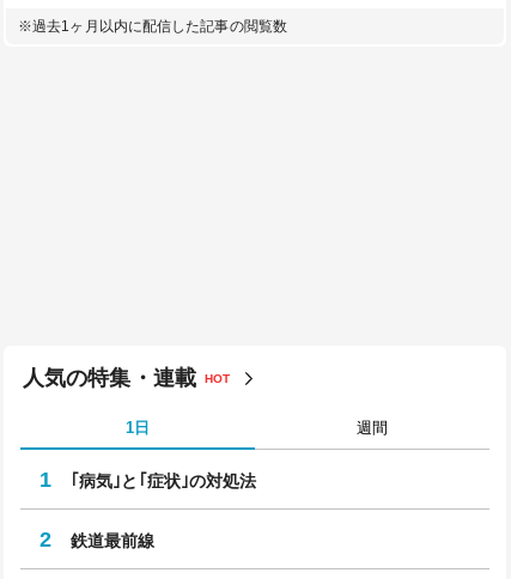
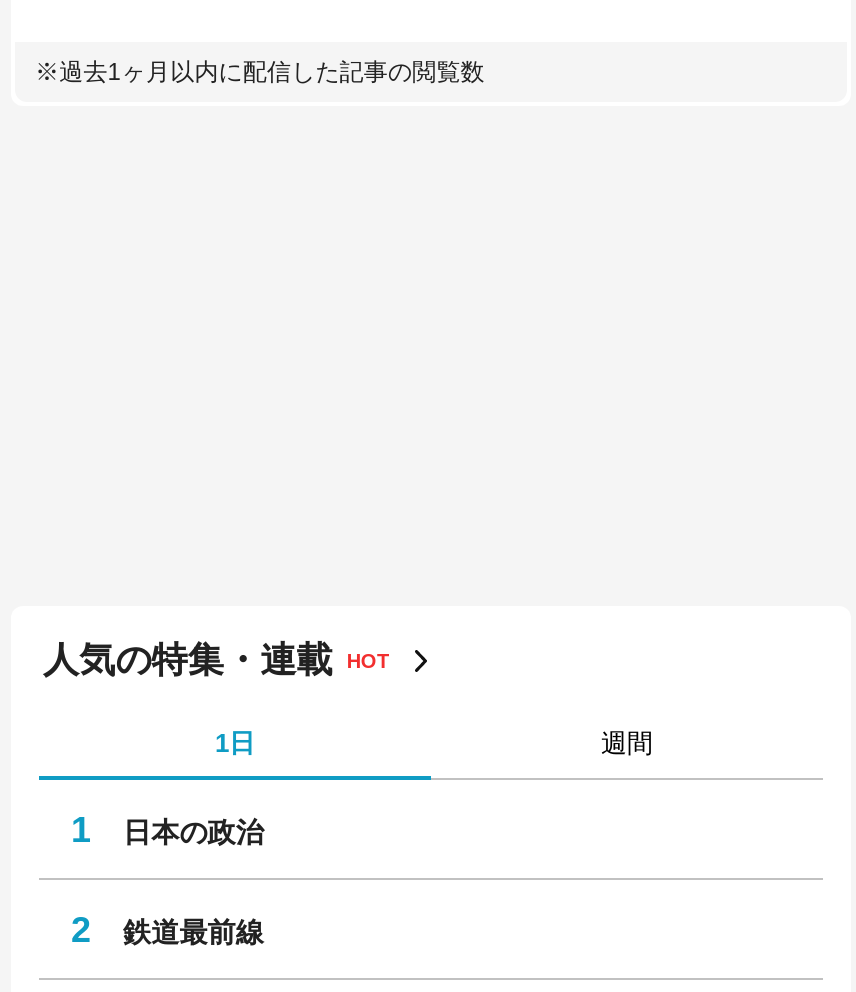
[71,471,256,490] ｢病気｣と｢症状｣の対処法 -> [123,815,264,847] 日本の政治

